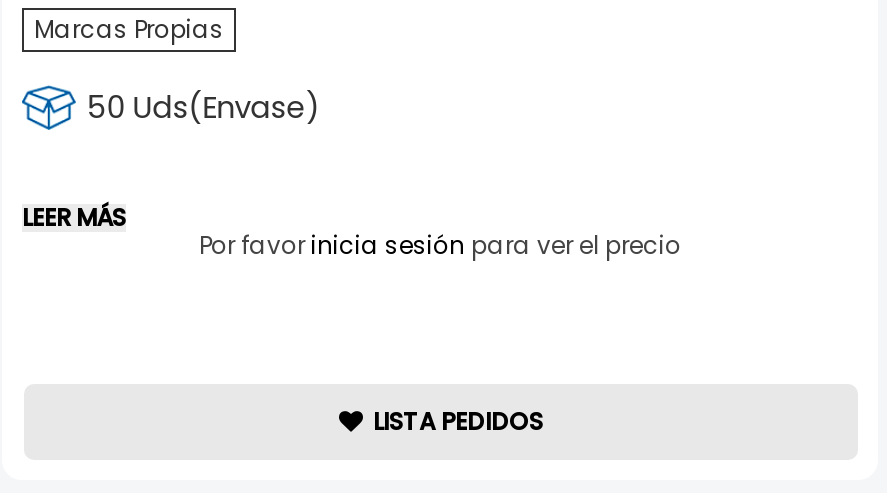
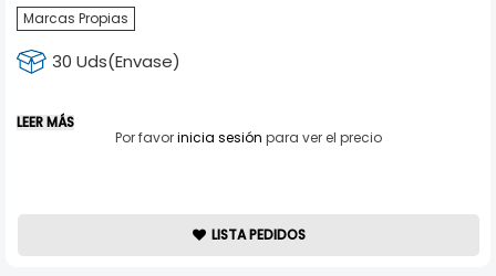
[87,87,321,129] 50 Uds(Envase) -> [52,50,181,73] 30 Uds(Envase)

